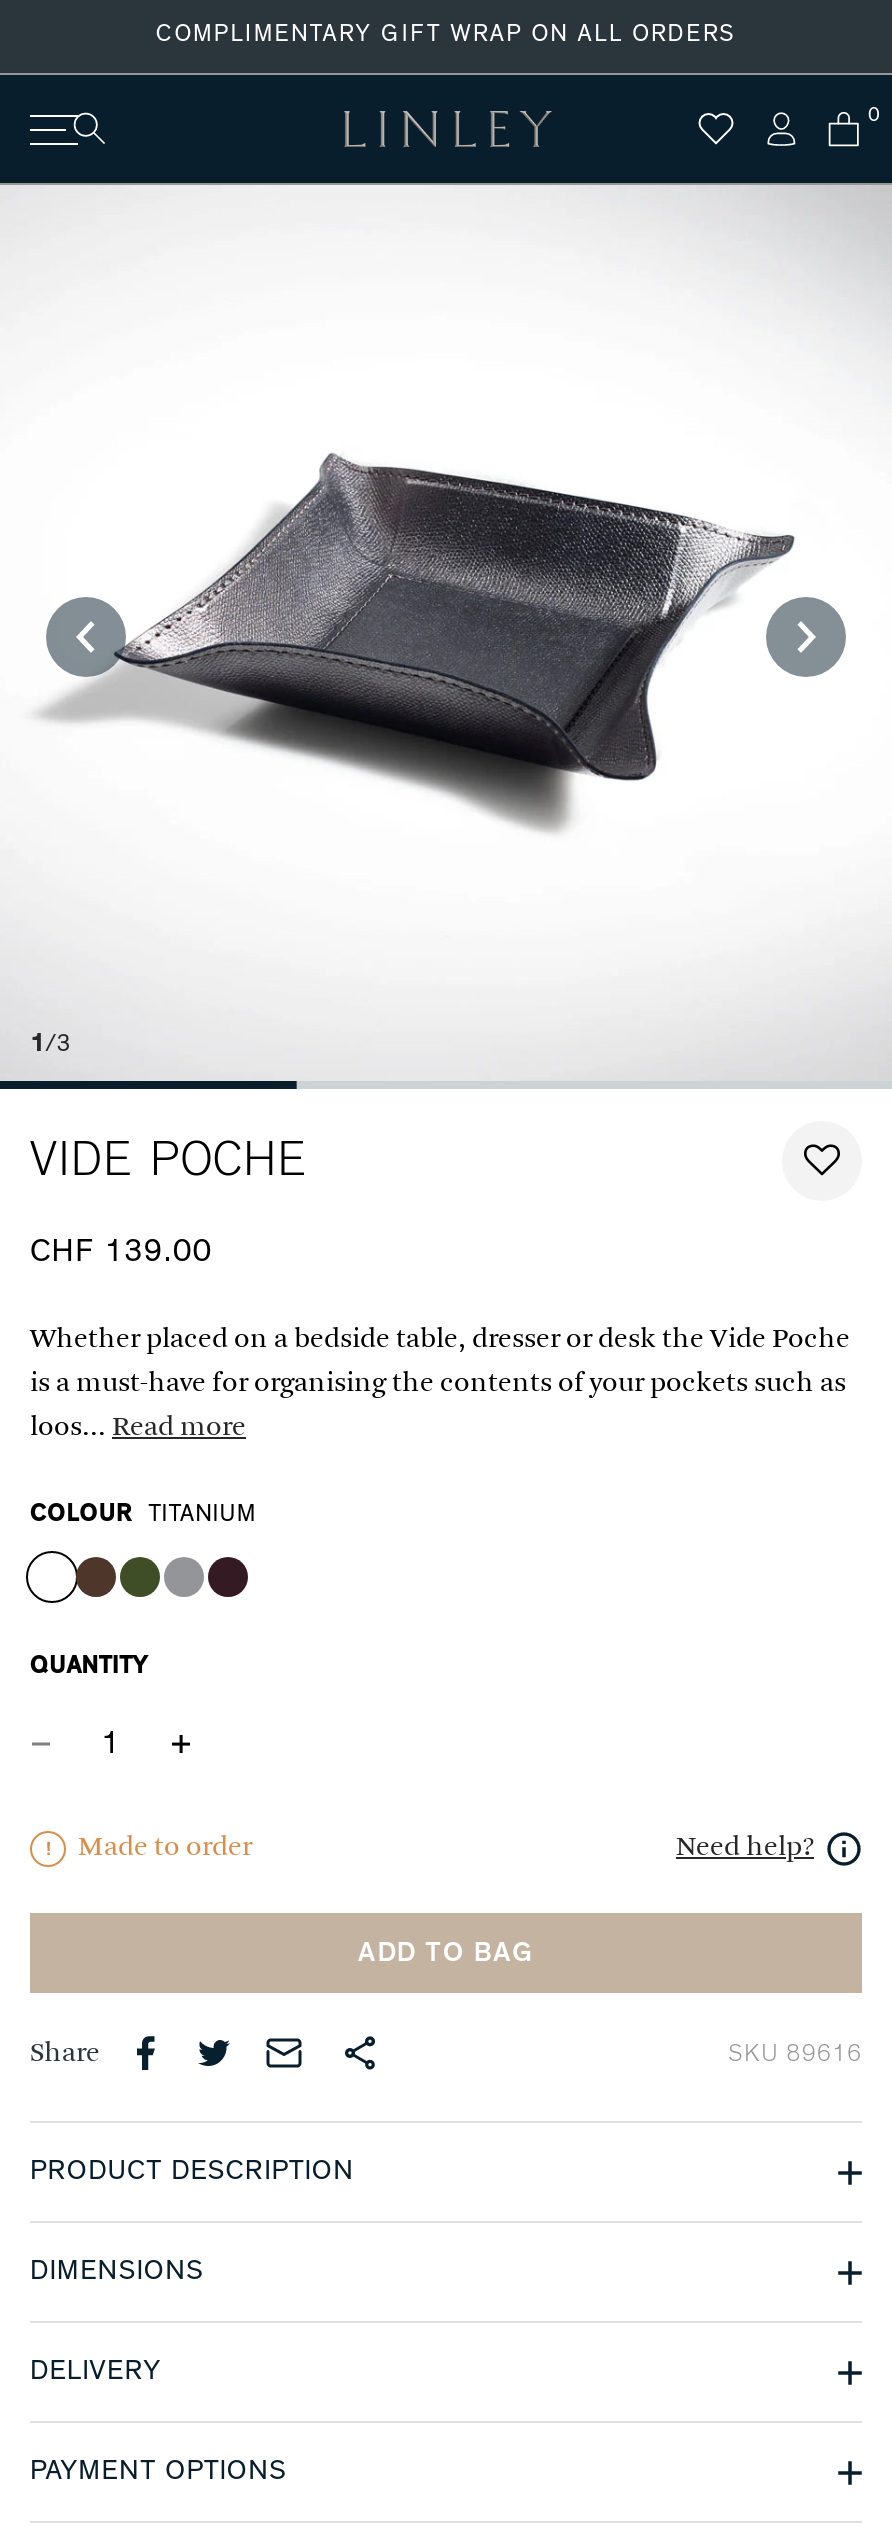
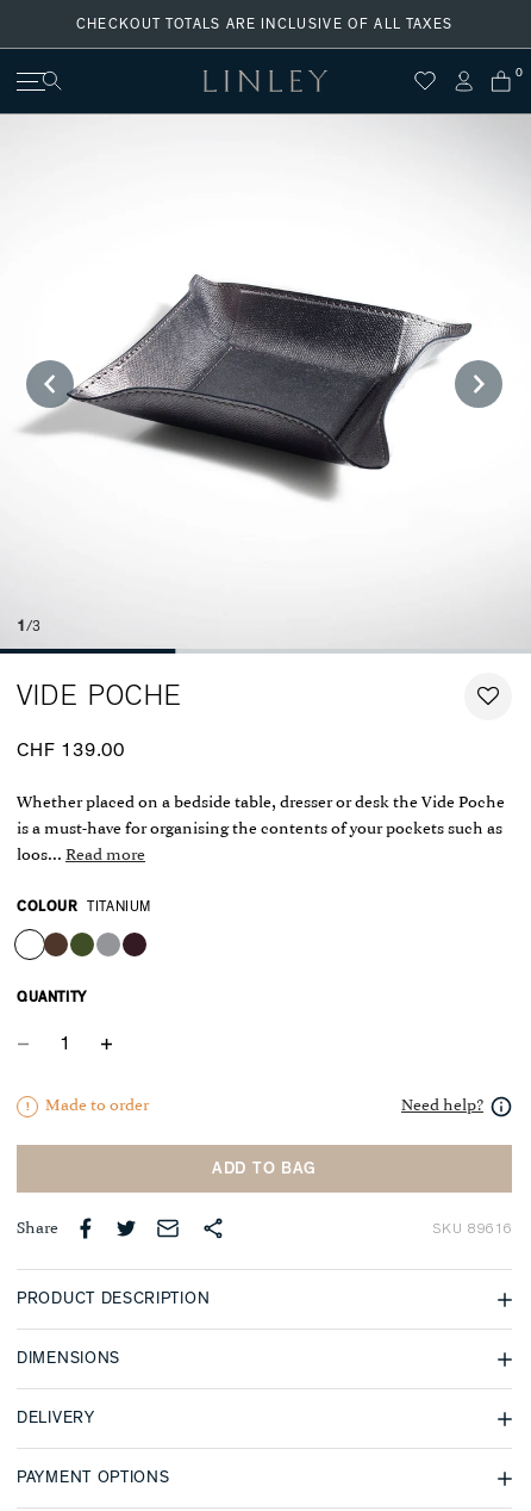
[156,20,736,44] COMPLIMENTARY GIFT WRAP ON ALL ORDERS -> [76,16,453,30] CHECKOUT TOTALS ARE INCLUSIVE OF ALL TAXES

